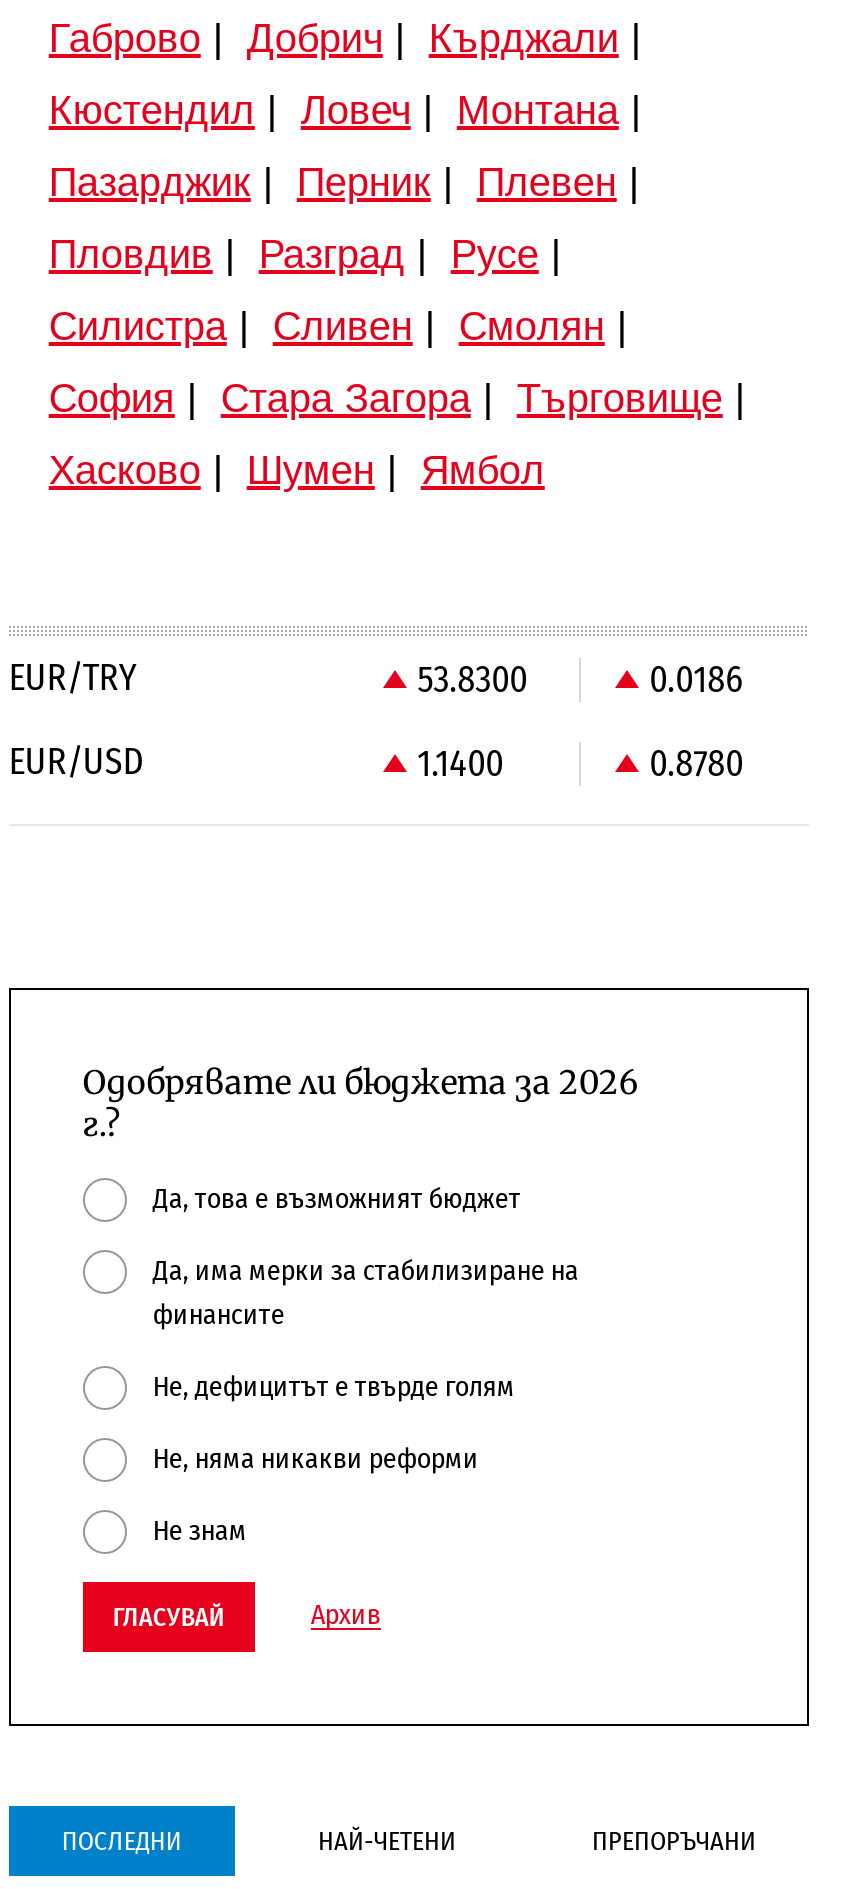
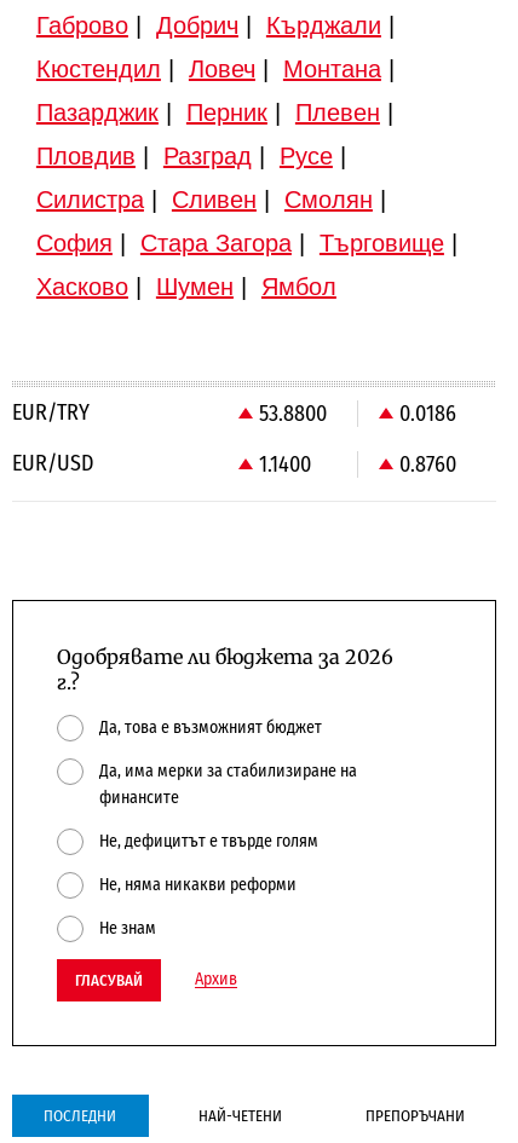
[417,657,527,701] 53.8300 -> [259,400,327,426] 53.8800
[649,741,743,785] 0.8780 -> [400,451,456,477] 0.8760

